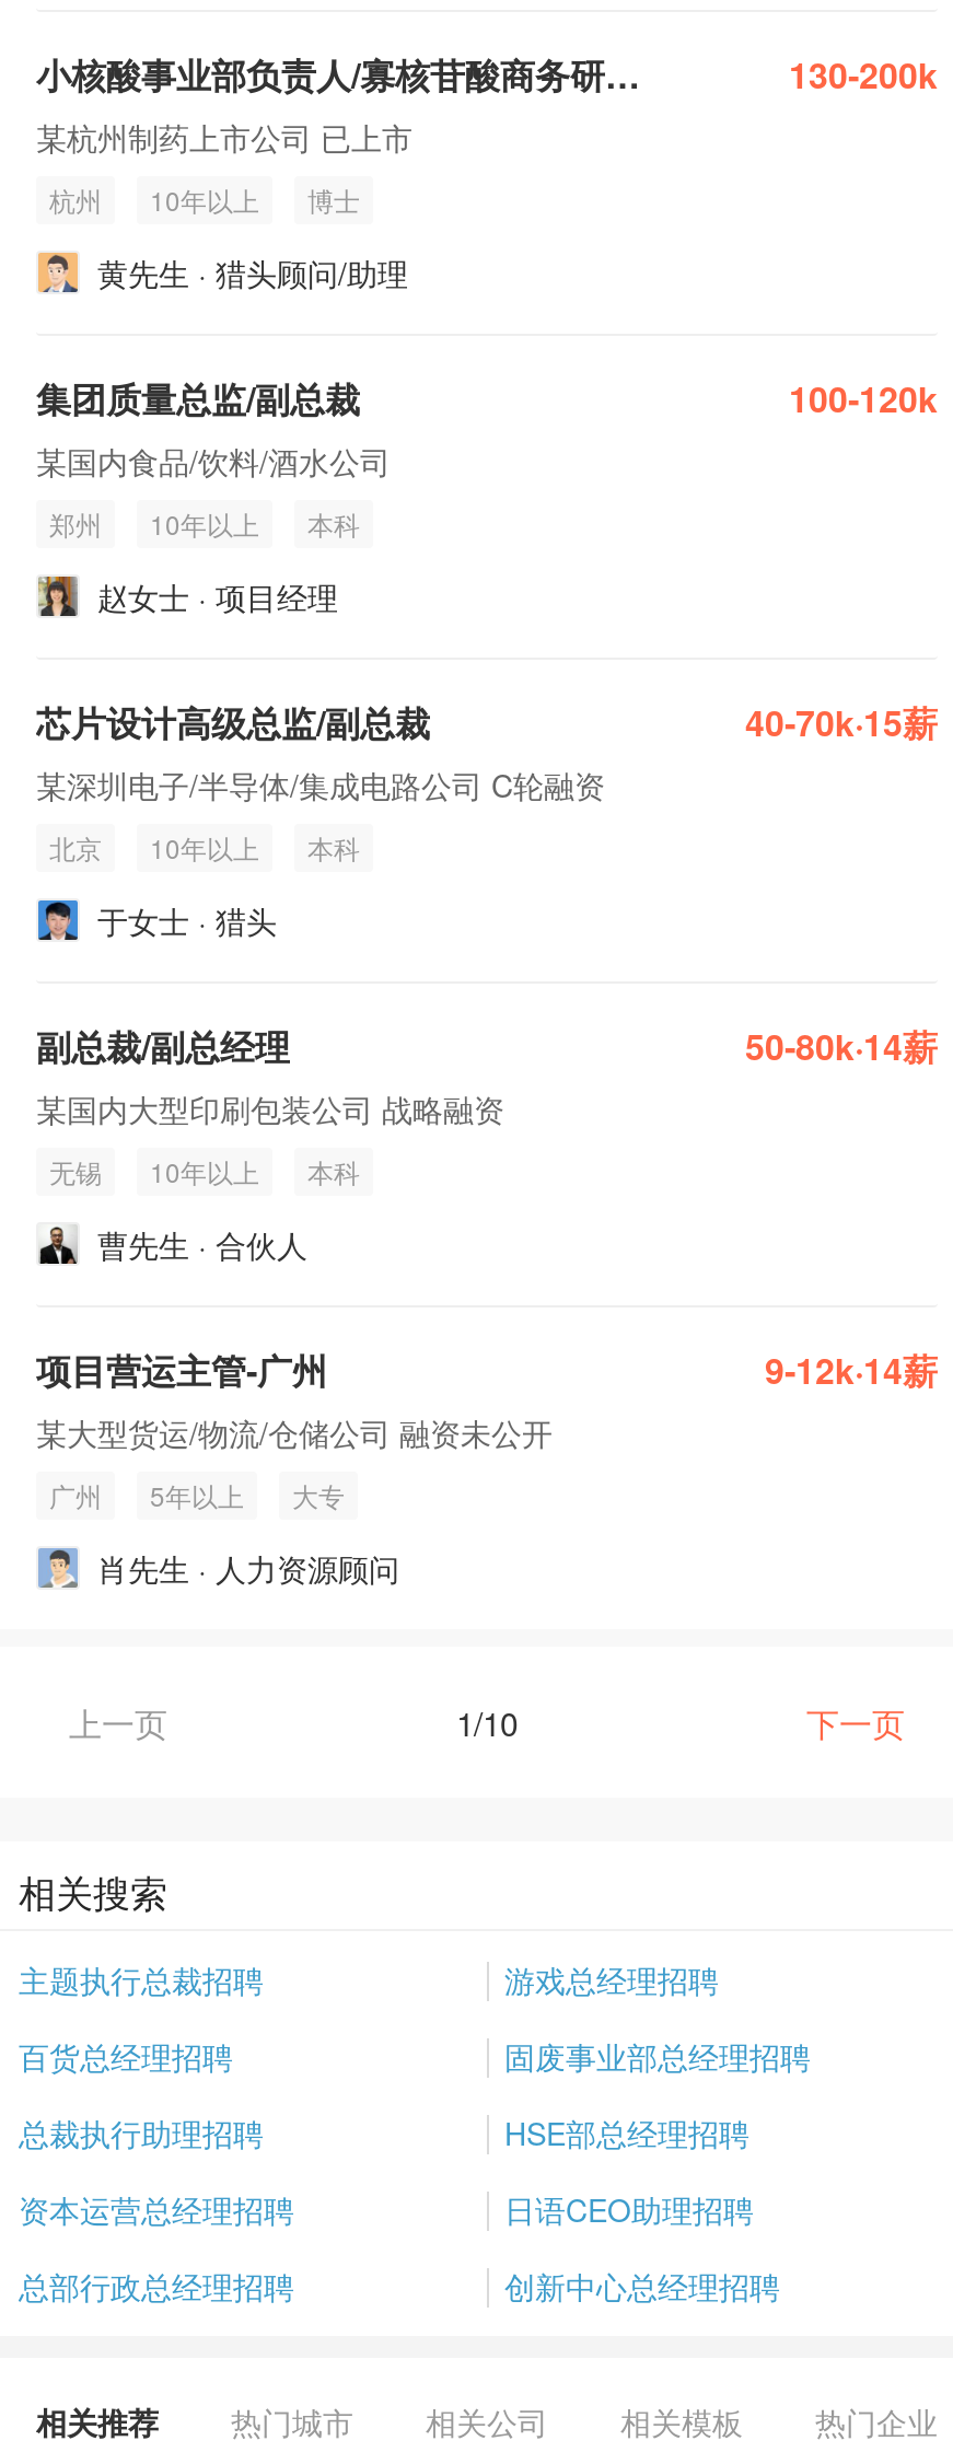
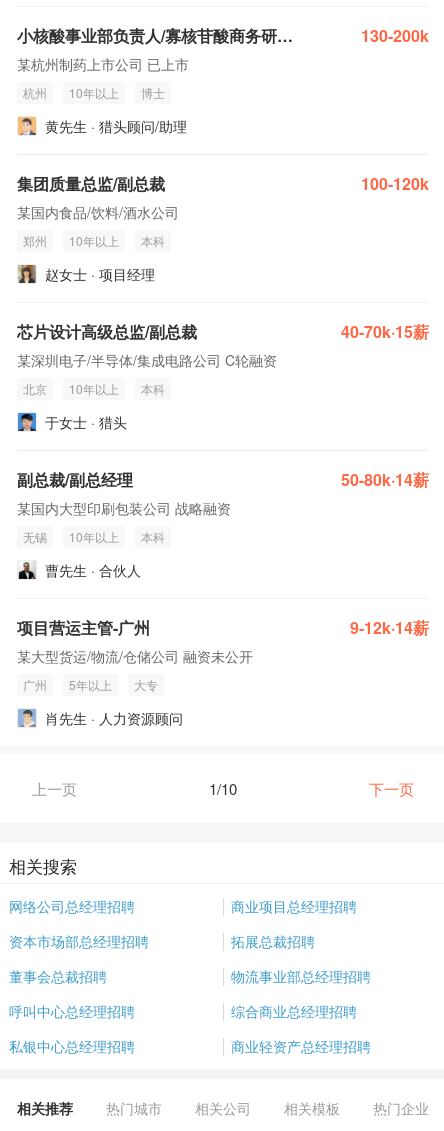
[19,1957,719,2001] 主题执行总裁招聘 | 游戏总经理招聘 -> [9,896,357,916] 网络公司总经理招聘 | 商业项目总经理招聘
[19,2034,811,2078] 百货总经理招聘 | 固废事业部总经理招聘 -> [9,931,315,951] 资本市场部总经理招聘 | 拓展总裁招聘
[19,2111,749,2154] 总裁执行助理招聘 | HSE部总经理招聘 -> [9,966,371,986] 董事会总裁招聘 | 物流事业部总经理招聘
[19,2187,754,2231] 资本运营总经理招聘 | 日语CEO助理招聘 -> [9,1001,357,1021] 呼叫中心总经理招聘 | 综合商业总经理招聘
[19,2264,780,2308] 总部行政总经理招聘 | 创新中心总经理招聘 -> [9,1036,371,1056] 私银中心总经理招聘 | 商业轻资产总经理招聘

